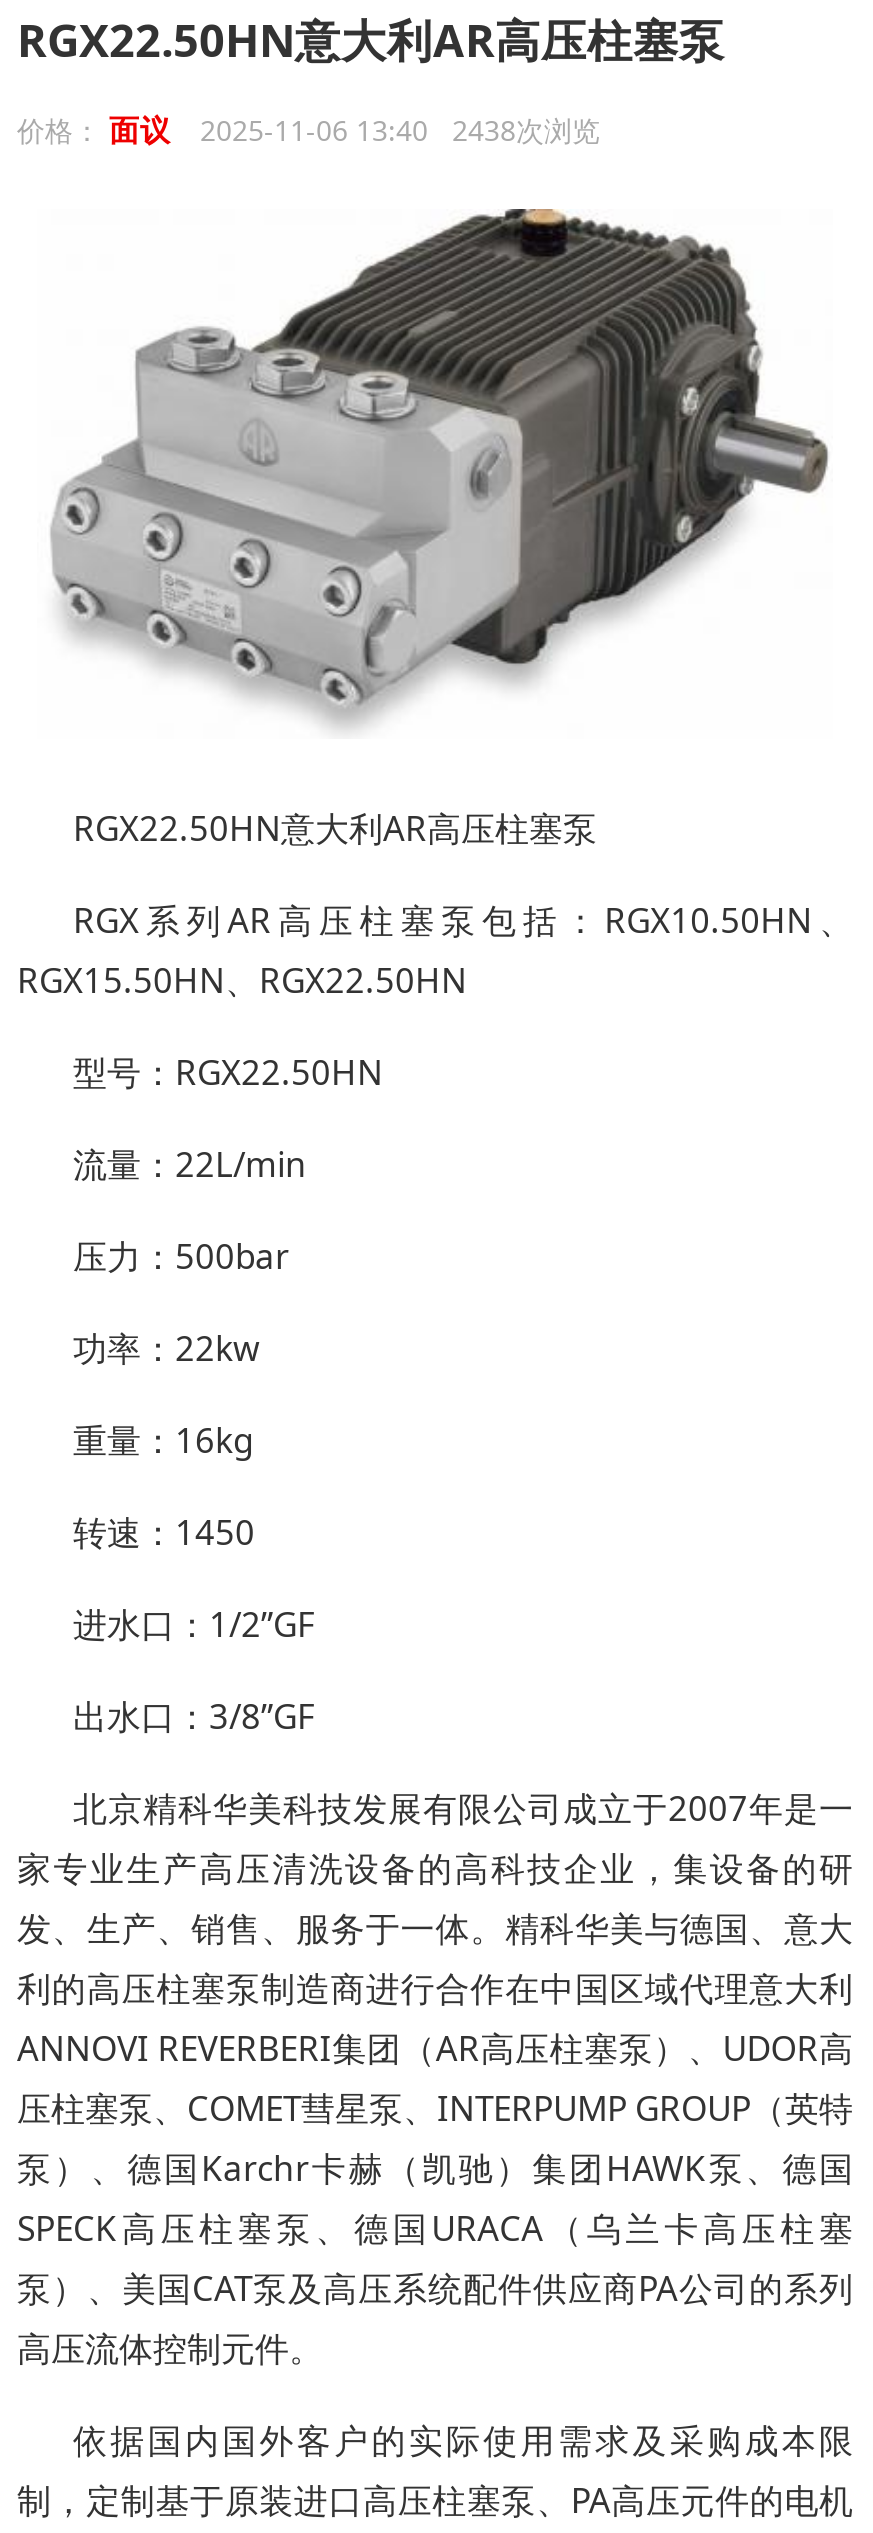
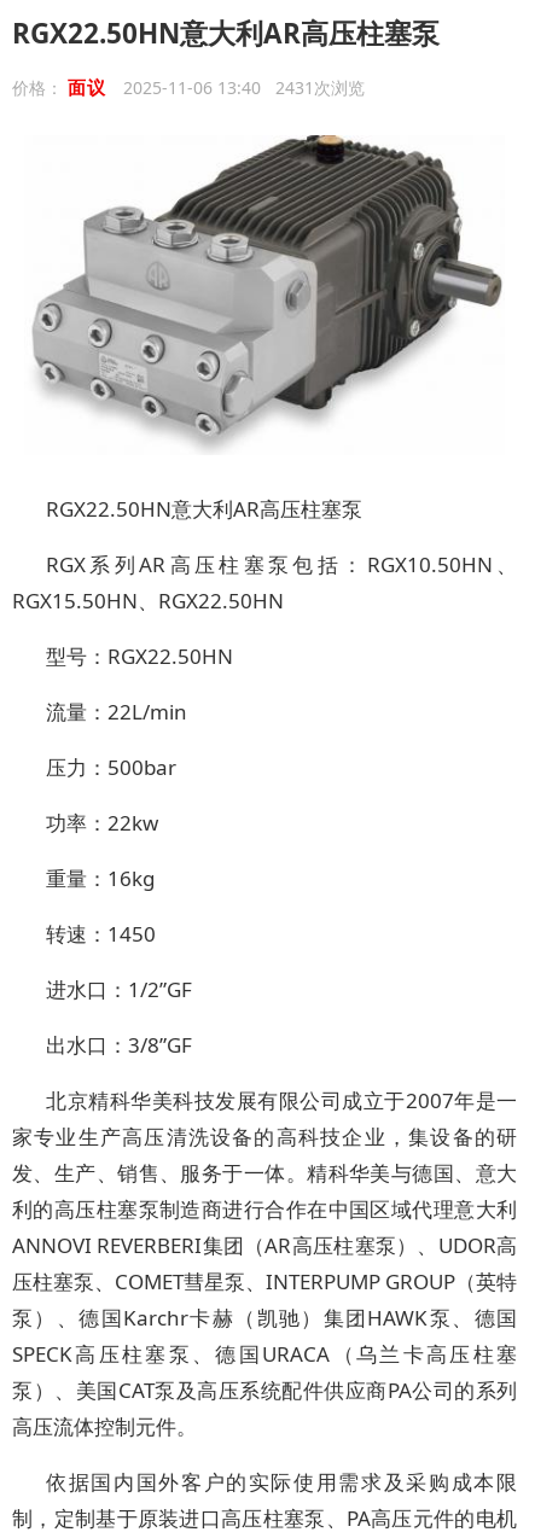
[17,109,600,149] 价格：面议 2025-11-06 13:40 2438次浏览 -> [12,75,364,99] 价格：面议 2025-11-06 13:40 2431次浏览

